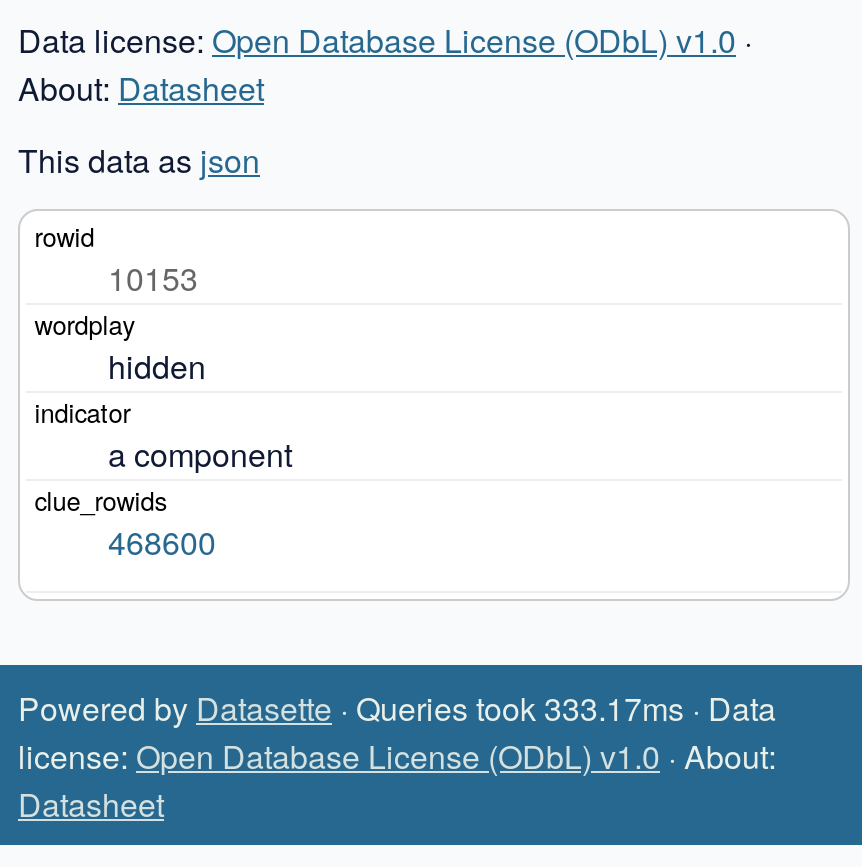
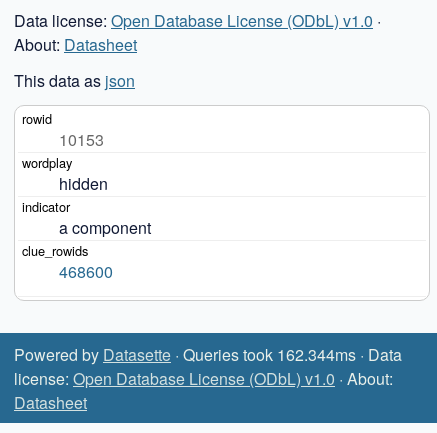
[18,684,776,730] Powered by Datasette · Queries took 333.17ms · Data -> [14,343,402,366] Powered by Datasette · Queries took 162.344ms · Data

